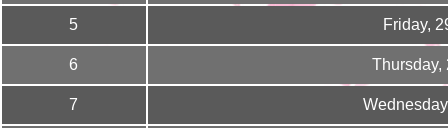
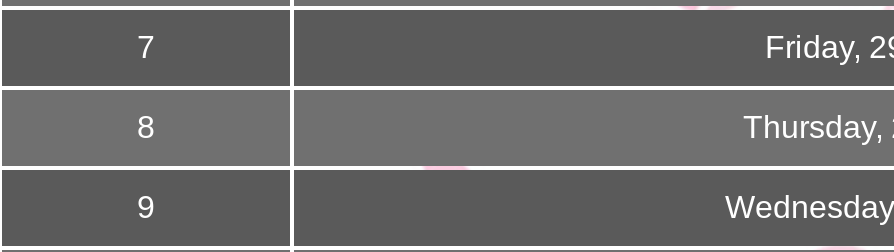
[69,16,78,33] 5 -> [137,30,155,64] 7
[69,56,78,73] 6 -> [137,110,155,144] 8
[69,96,78,113] 7 -> [137,190,155,224] 9

